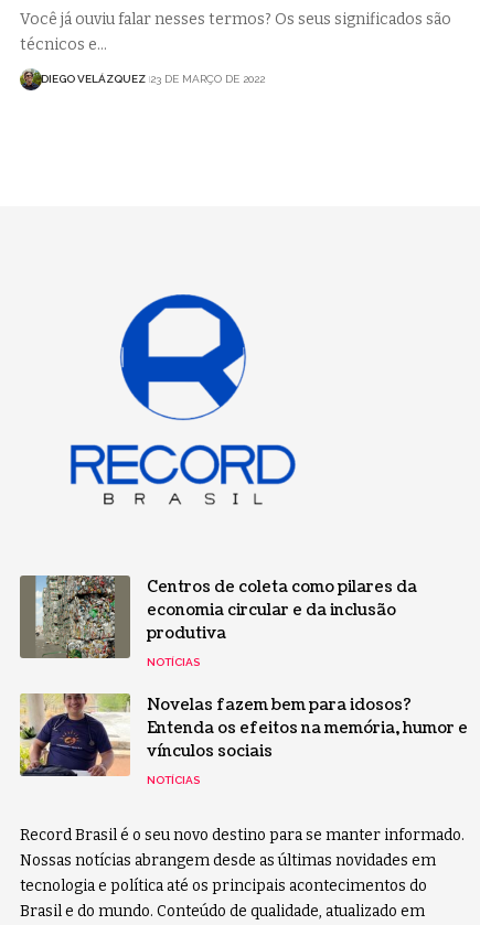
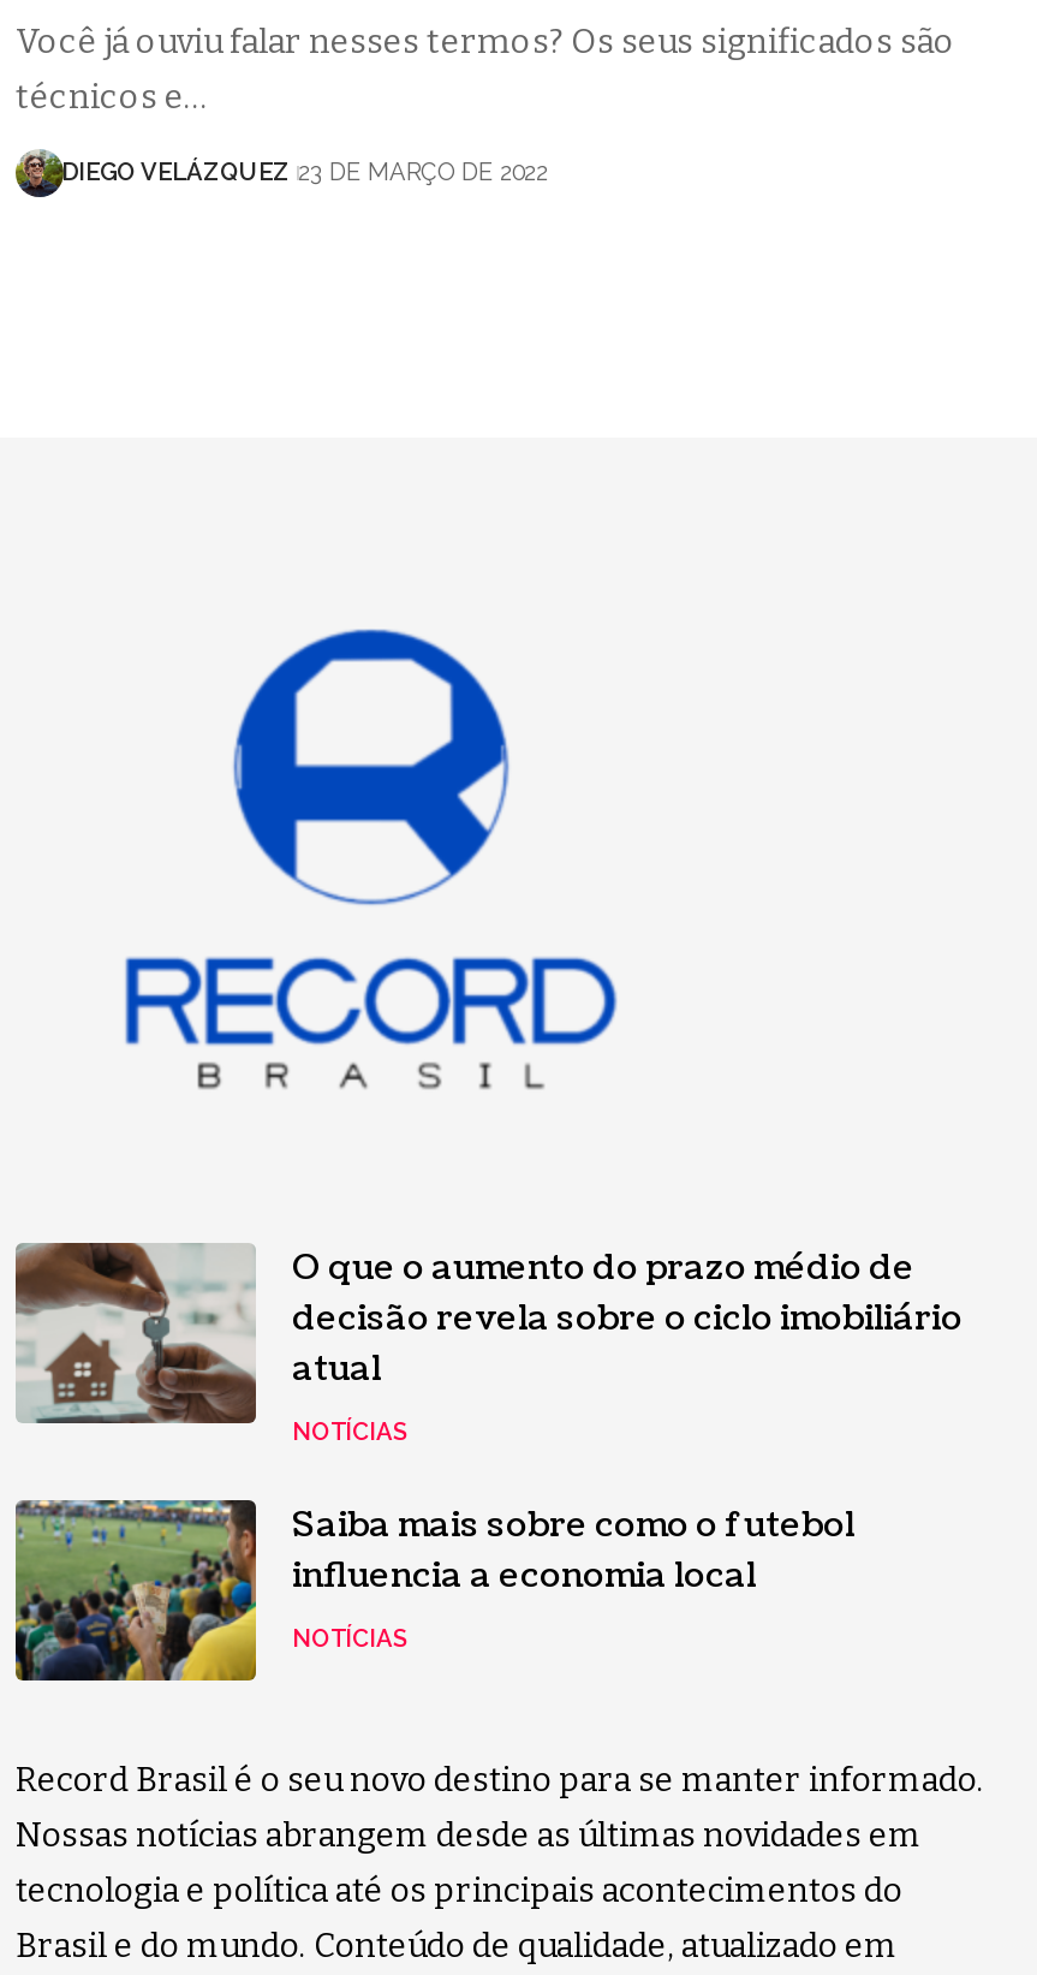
[20,576,417,658] [image] | Centros de coleta como pilares da | economia circular e da inclusão | produtiva -> [18,1241,962,1423] [image] | O que o aumento do prazo médio de | decisão revela sobre o ciclo imobiliário | atual
[19,693,468,789] [image] | Novelas fazem bem para idosos? | Entenda os efeitos na memória, humor e | vínculos sociais -> [13,1498,854,1683] [image] | Saiba mais sobre como o futebol | influencia a economia local

